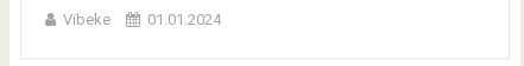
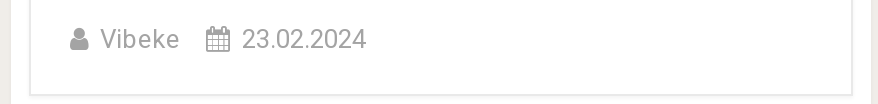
[147,11,220,29] 01.01.2024 -> [242,25,366,55] 23.02.2024

